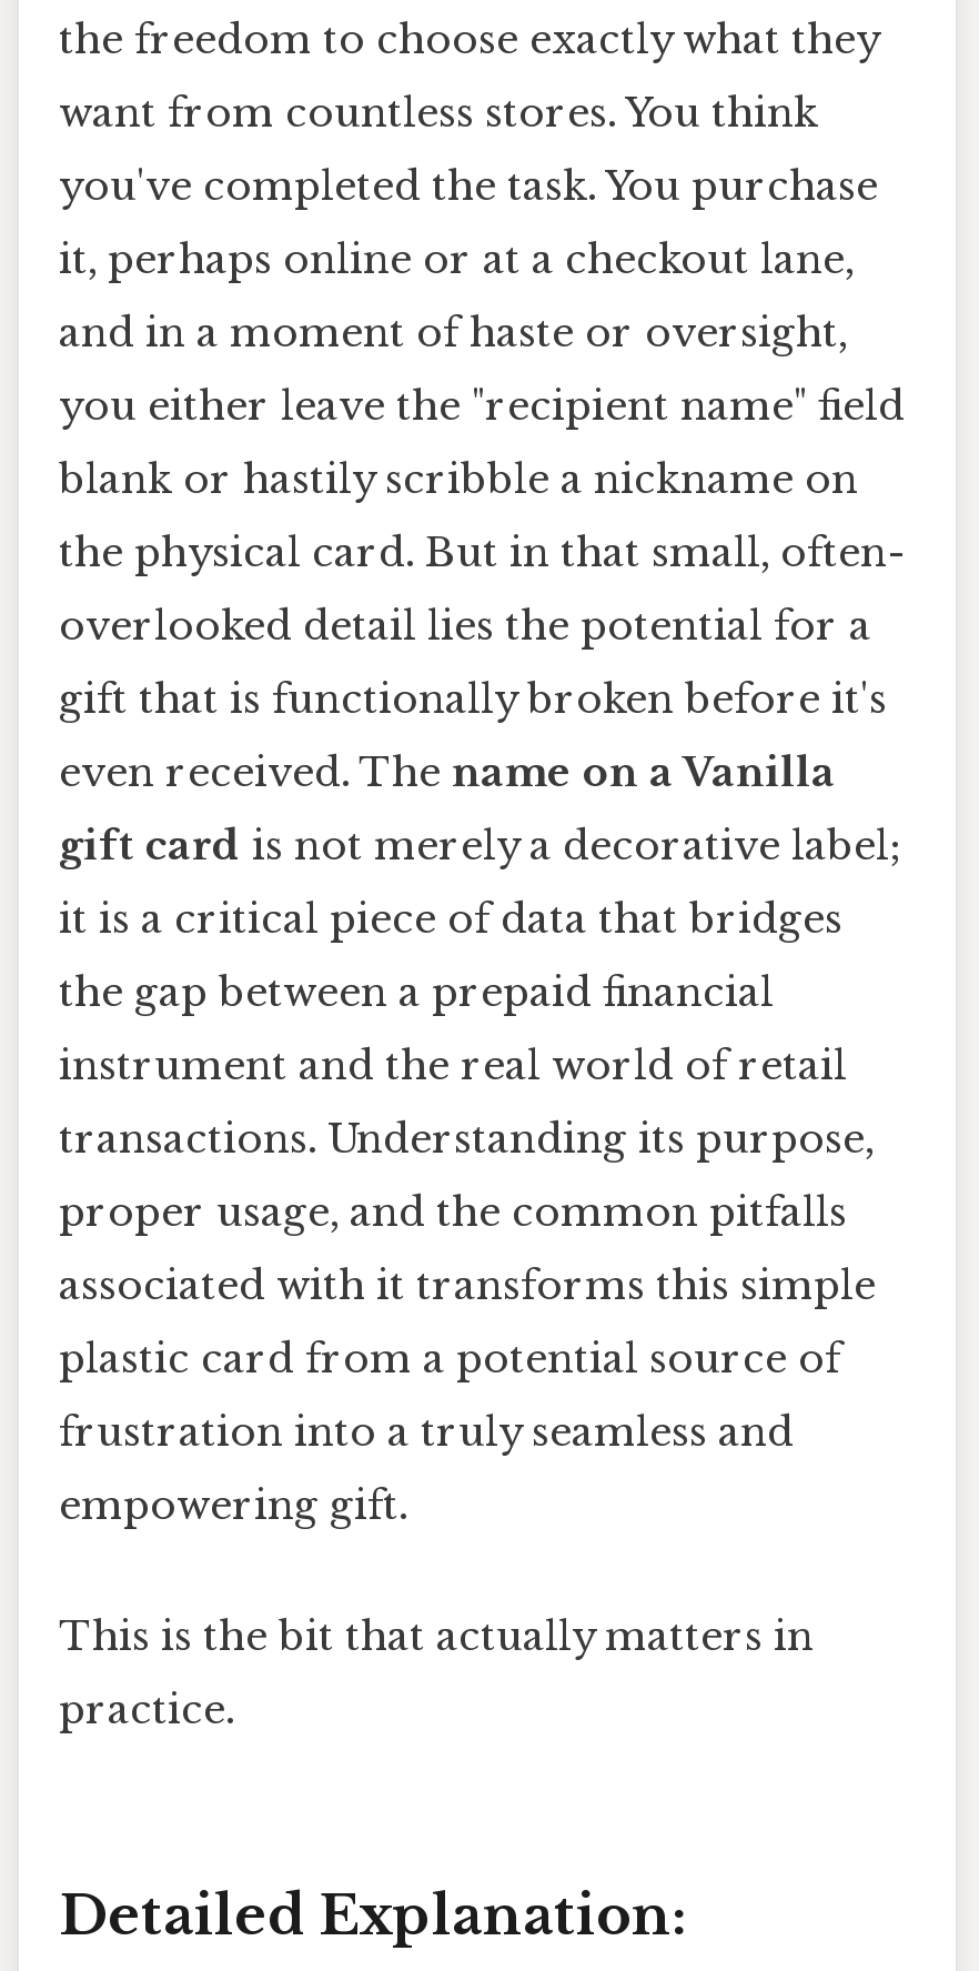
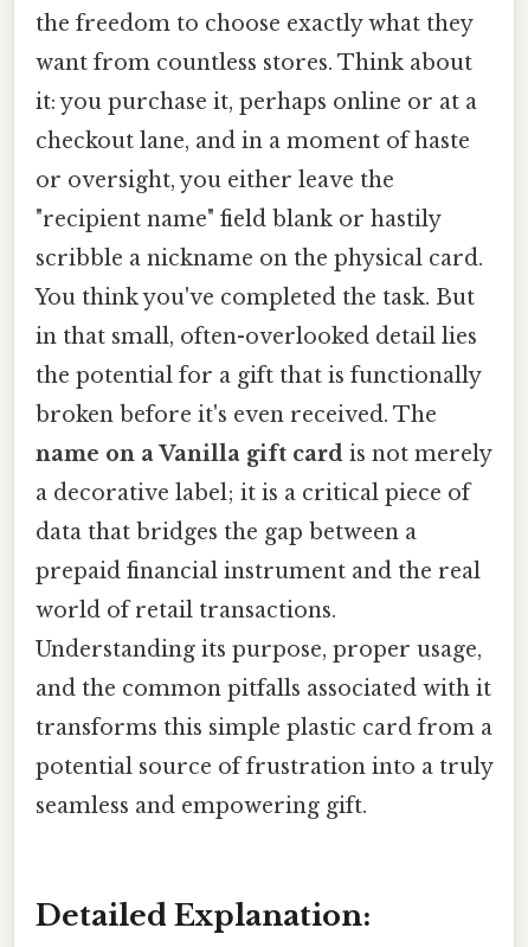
[59,89,905,1735] want from countless stores. You think | you've completed the task. You purchase | it, perhaps online or at a checkout lane, | and in a moment of haste or oversight, | you either leave the "recipient name" field | blank or hastily scribble a nickname on | the physical card. But in that small, often- | overlooked detail lies the potential for a | gift that is functionally broken before it's | even received. The name on a Vanilla | gift card is not merely a decorative label; | it is a critical piece of data that bridges | the gap between a prepaid financial | instrument and the real world of retail | transactions. Understanding its purpose, | proper usage, and the common pitfalls | associated with it transforms this simple | plastic card from a potential source of | frustration into a truly seamless and | empowering gift. | This is the bit that actually matters in | practice. -> [36,50,492,819] want from countless stores. Think about | it: you purchase it, perhaps online or at a | checkout lane, and in a moment of haste | or oversight, you either leave the | "recipient name" field blank or hastily | scribble a nickname on the physical card. | You think you've completed the task. But | in that small, often-overlooked detail lies | the potential for a gift that is functionally | broken before it's even received. The | name on a Vanilla gift card is not merely | a decorative label; it is a critical piece of | data that bridges the gap between a | prepaid financial instrument and the real | world of retail transactions. | Understanding its purpose, proper usage, | and the common pitfalls associated with it | transforms this simple plastic card from a | potential source of frustration into a truly | seamless and empowering gift.

